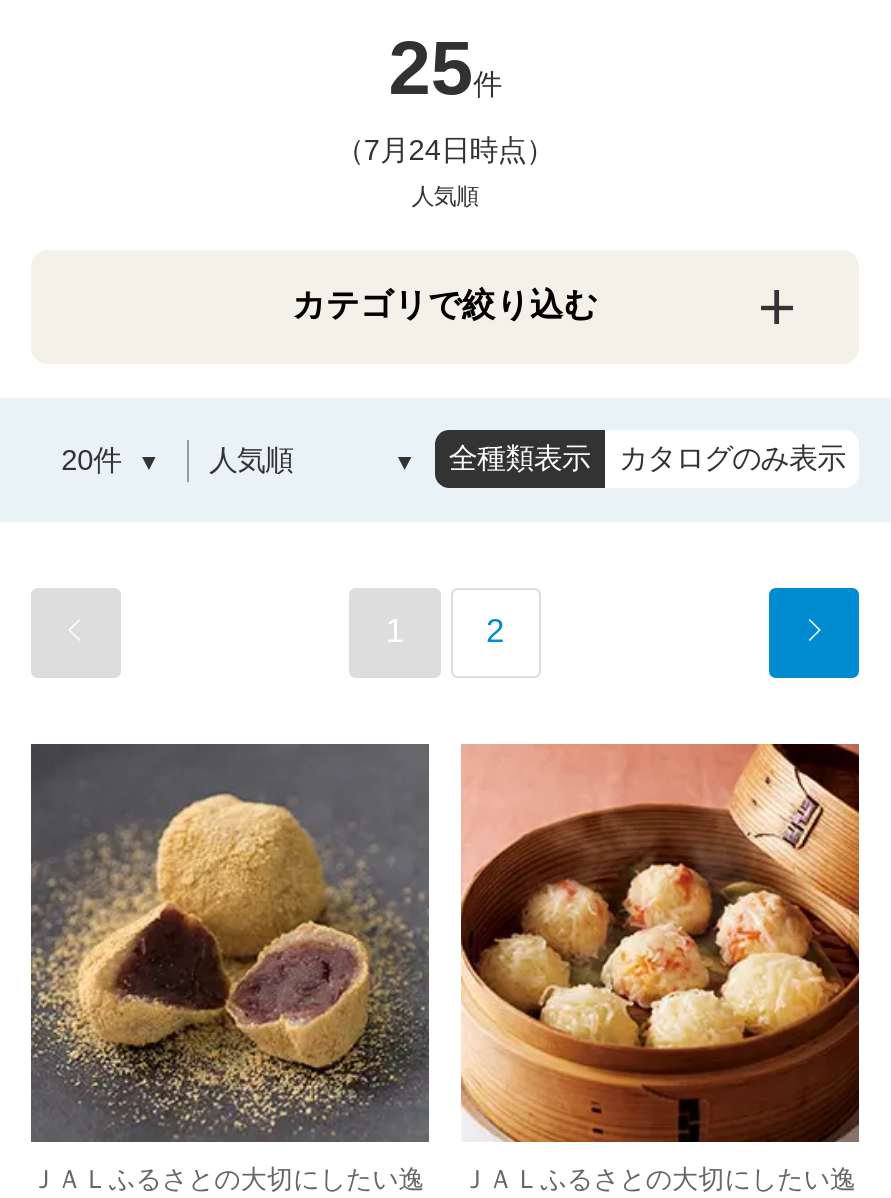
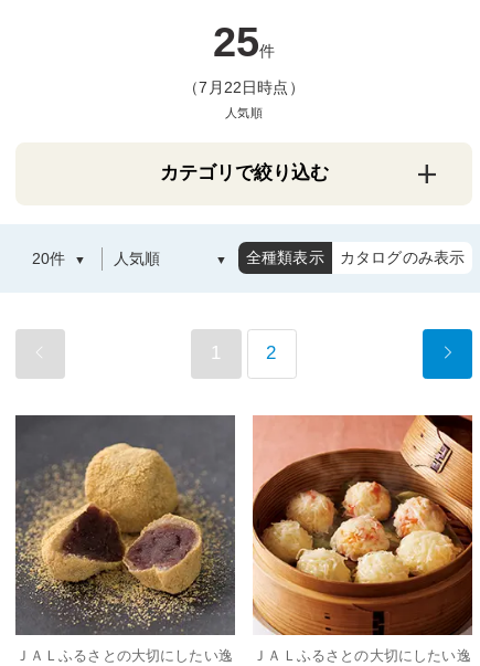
[336,134,554,166] （7月24日時点） -> [184,78,304,96] （7月22日時点）

